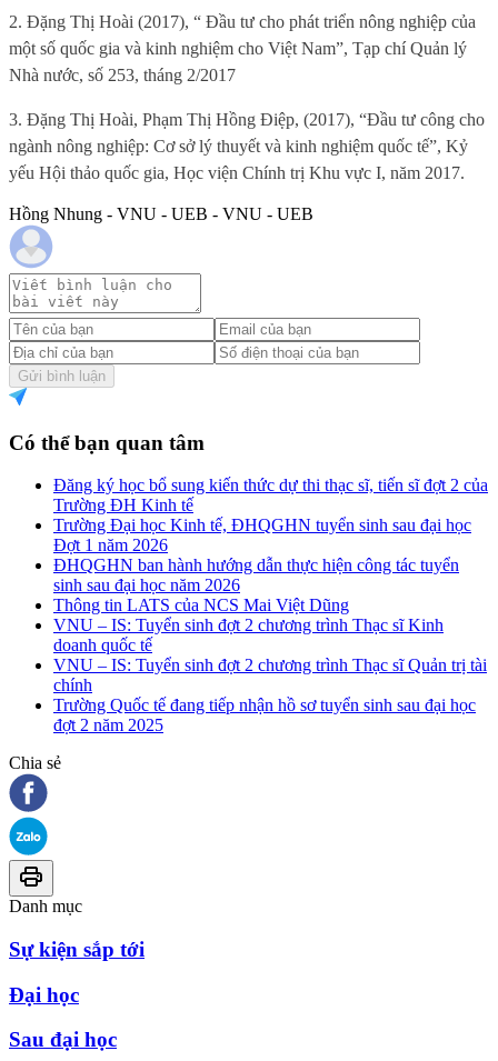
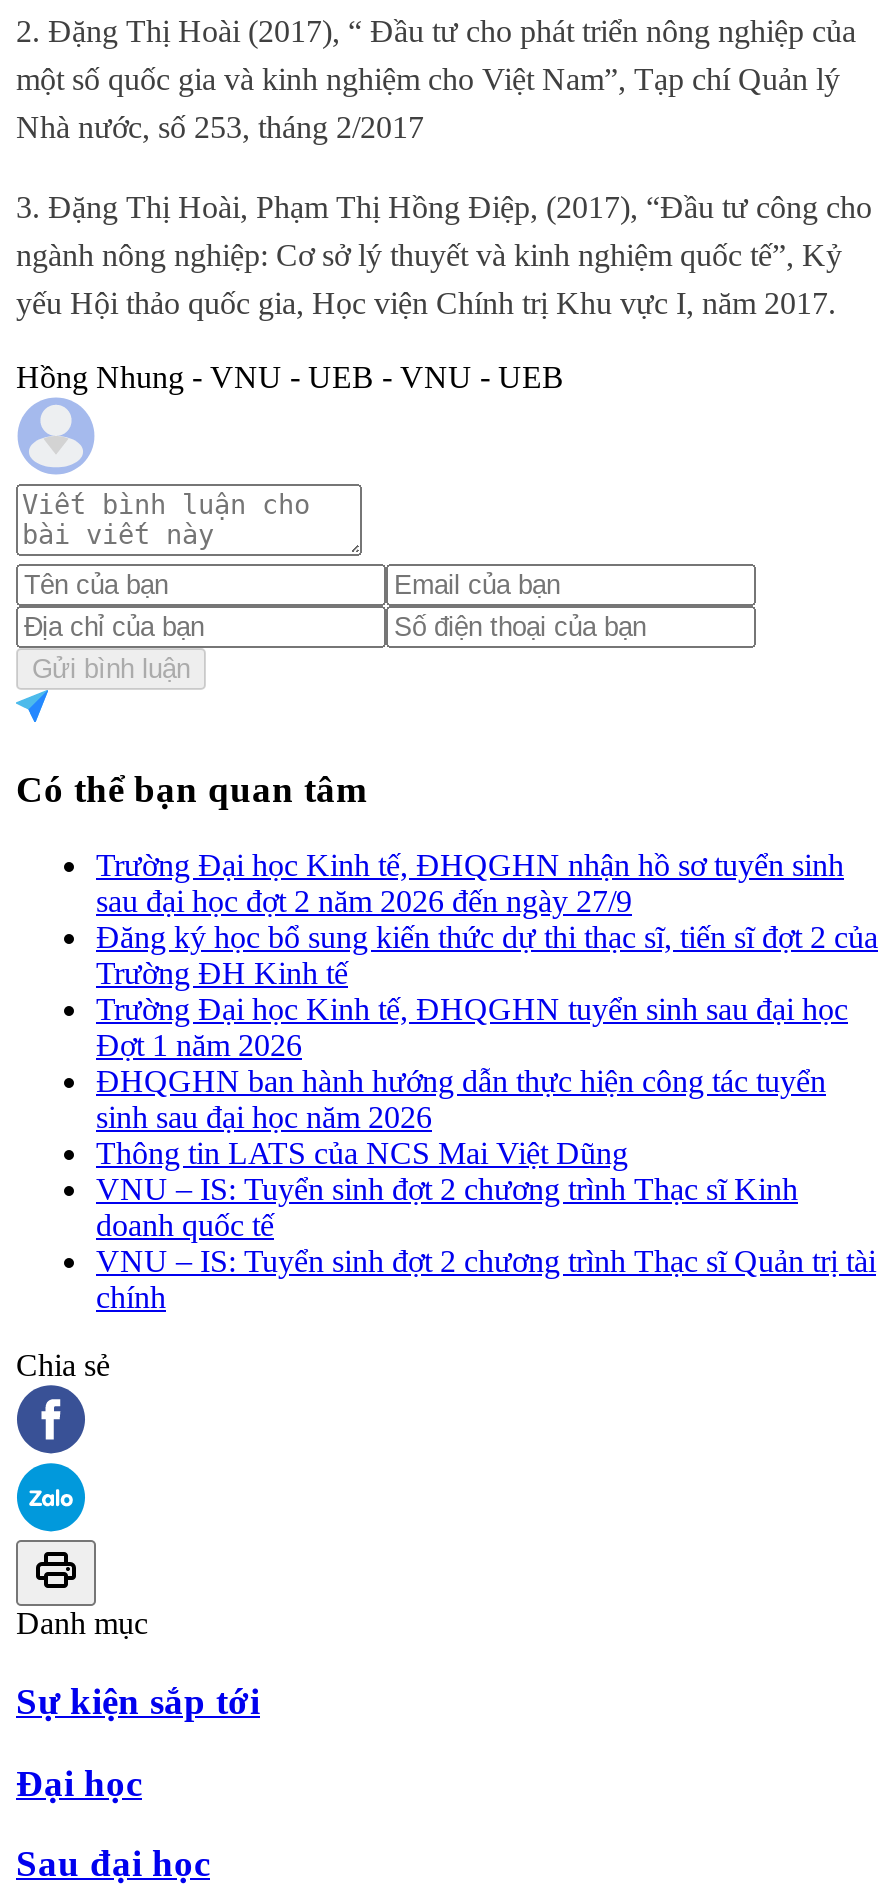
none -> [96,848,844,918] Trường Đại học Kinh tế, ĐHQGHN nhận hồ sơ tuyển sinh | sau đại học đợt 2 năm 2026 đến ngày 27/9
moved [53,476,488,695] -> [96,920,878,1314]: Đăng ký học bổ sung kiến thức dự thi thạc sĩ, tiến sĩ đợt 2 của | Trường ĐH Kinh tế | Trường Đại học Kinh tế, ĐHQGHN tuyển sinh sau đại học | ... | VNU – IS: Tuyển sinh đợt 2 chương trình Thạc sĩ Quản trị tài | chính
[53,696,476,735] Trường Quốc tế đang tiếp nhận hồ sơ tuyển sinh sau đại học | đợt 2 năm 2025 -> none

